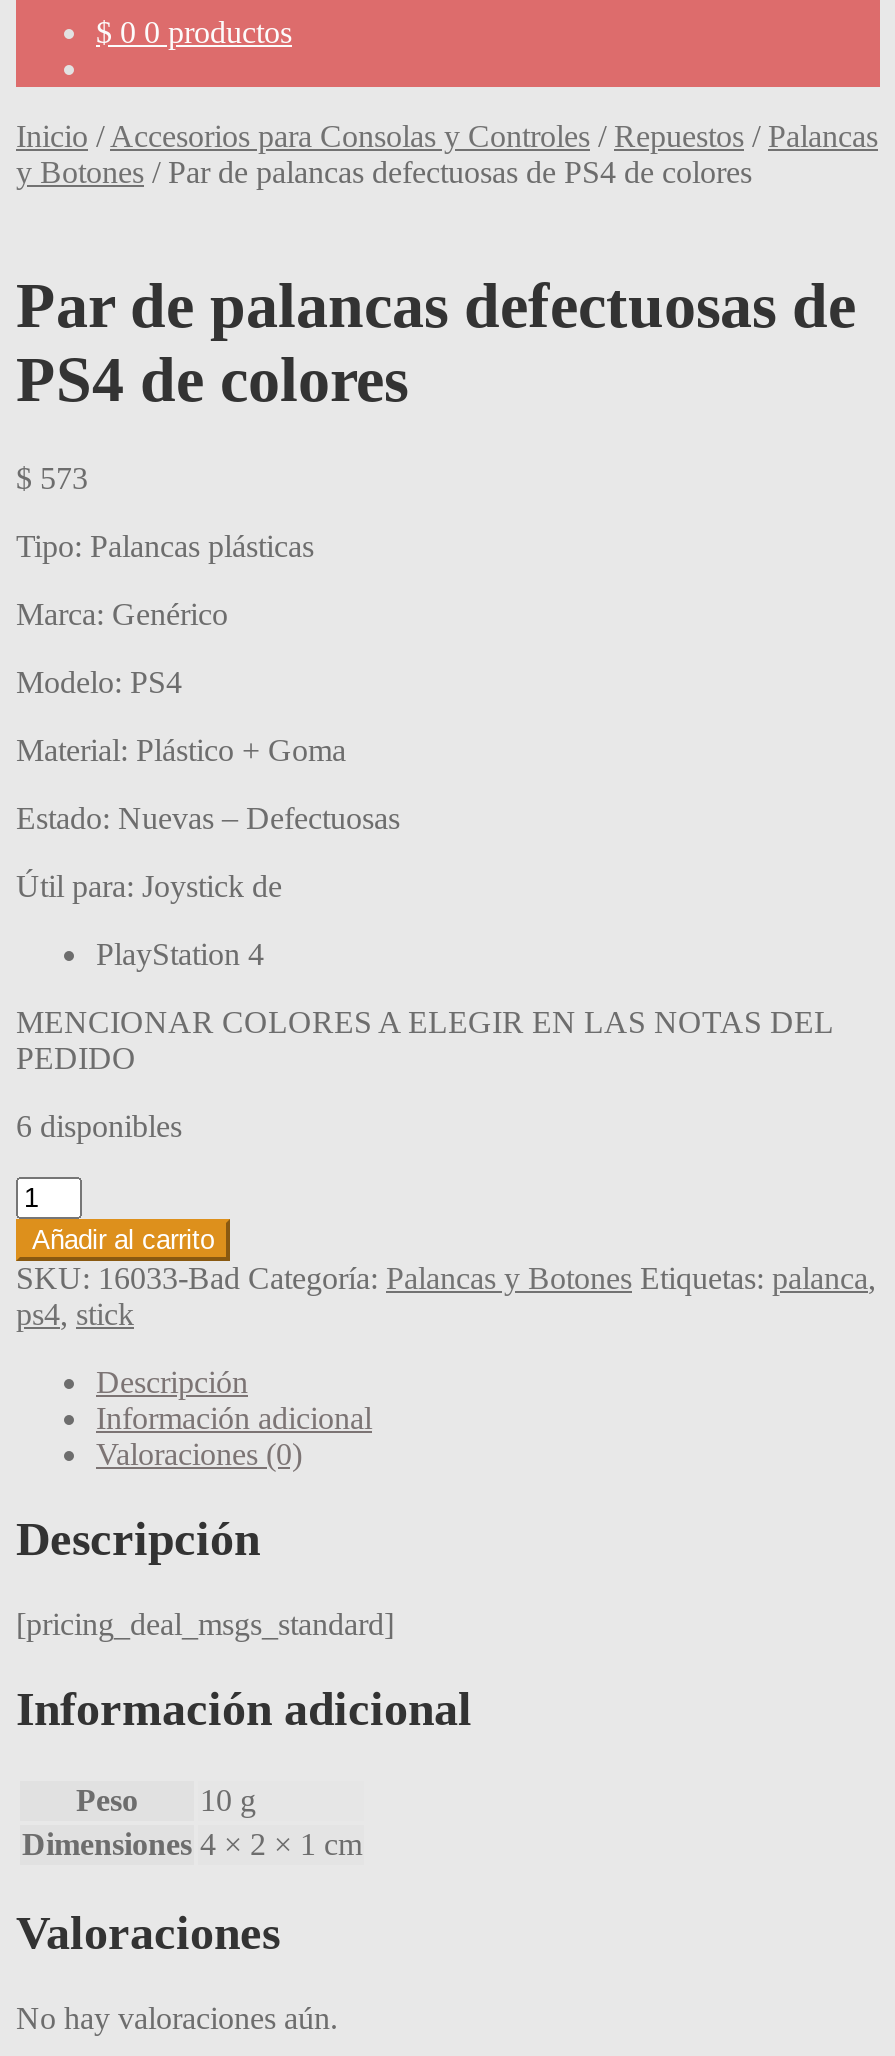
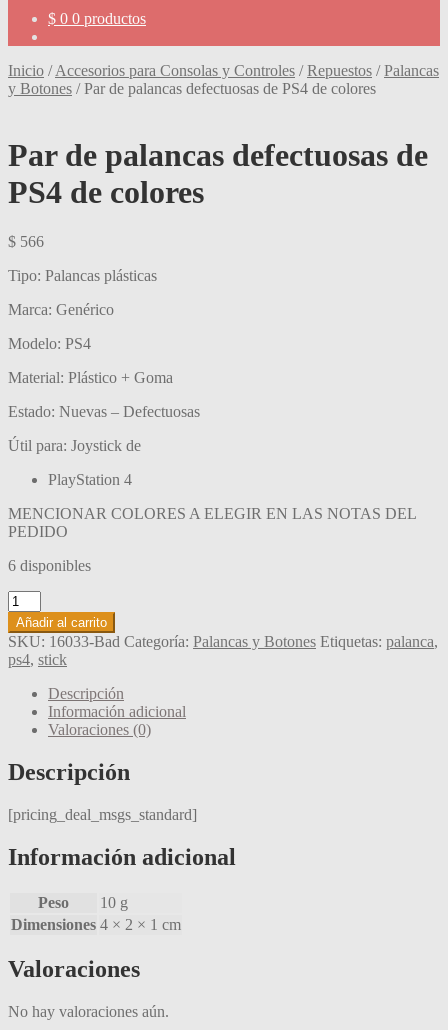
[16,461,88,495] $573 -> [8,233,44,250] $566

